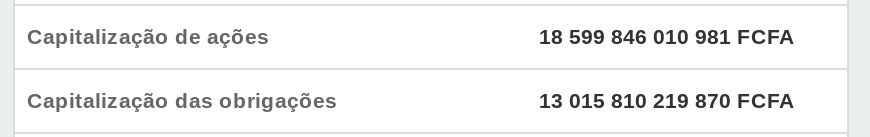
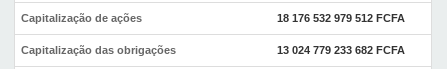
[539,25,795,49] 18 599 846 010 981 FCFA -> [277,12,405,24] 18 176 532 979 512 FCFA
[539,89,795,113] 13 015 810 219 870 FCFA -> [277,44,405,56] 13 024 779 233 682 FCFA

